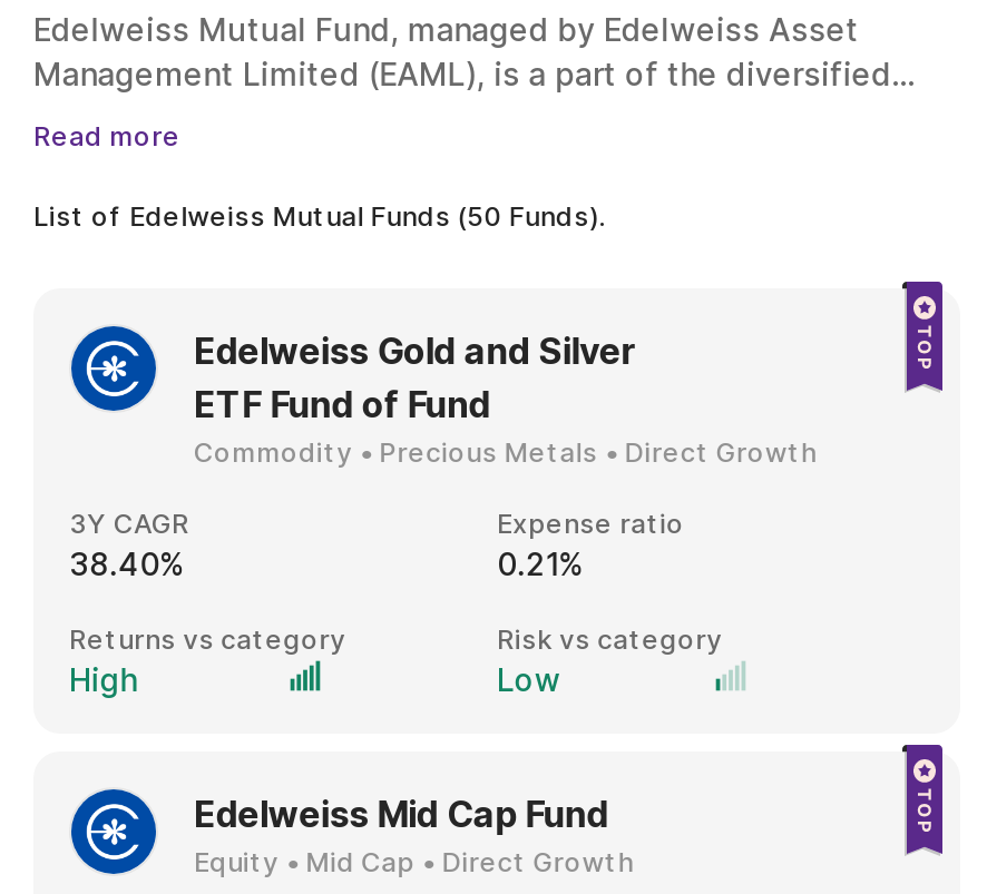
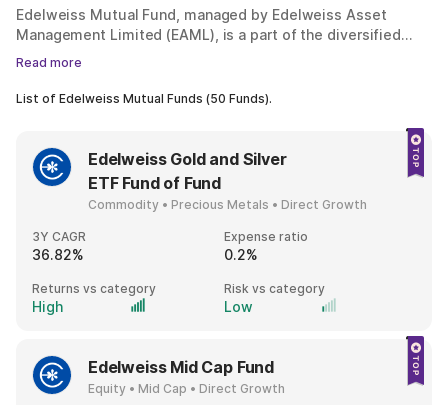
[69,544,186,582] 38.40% -> [32,246,83,263] 36.82%
[497,544,585,582] 0.21% -> [224,246,258,263] 0.2%

